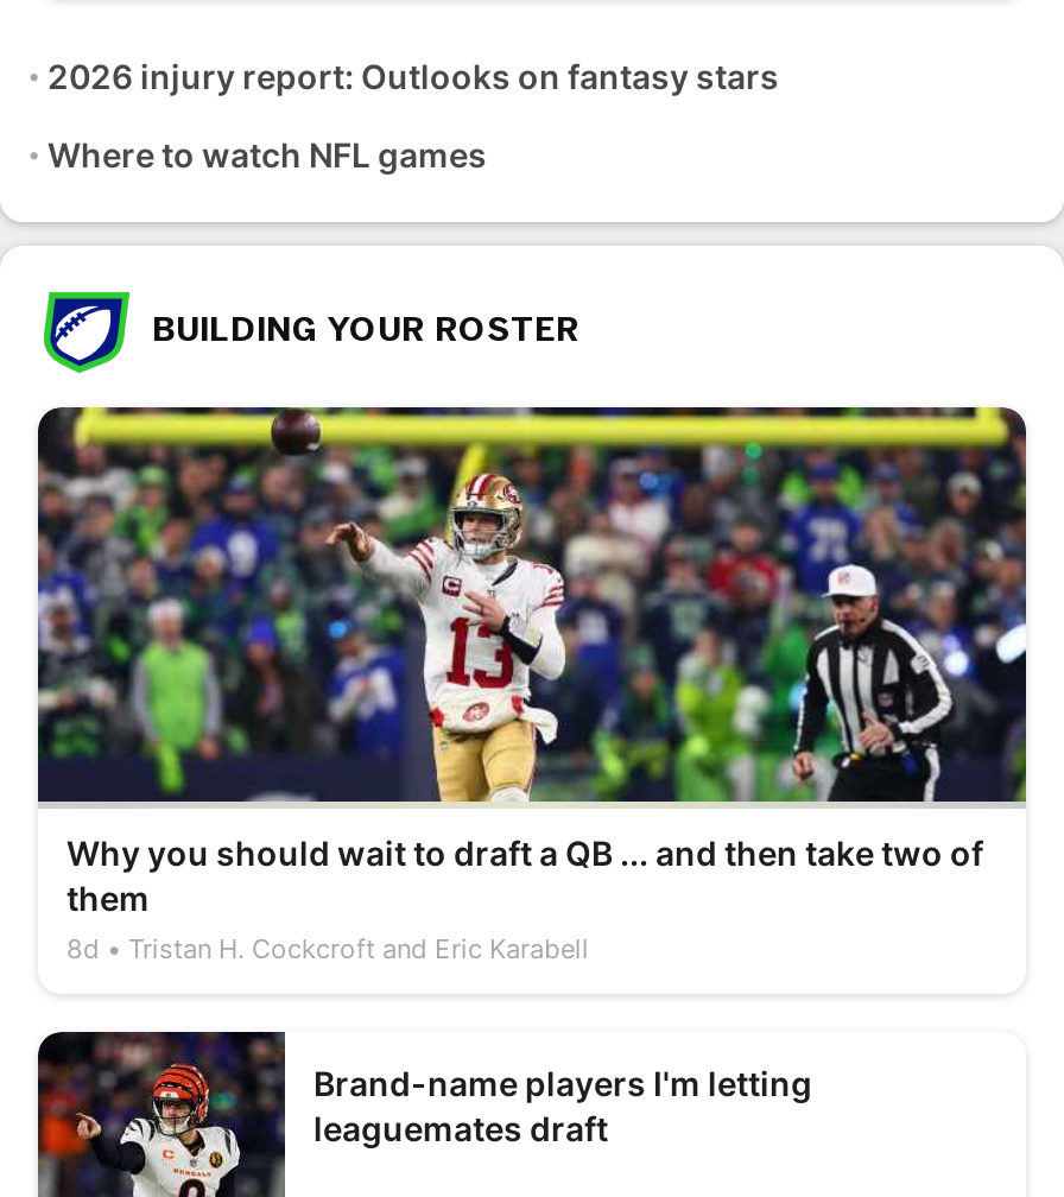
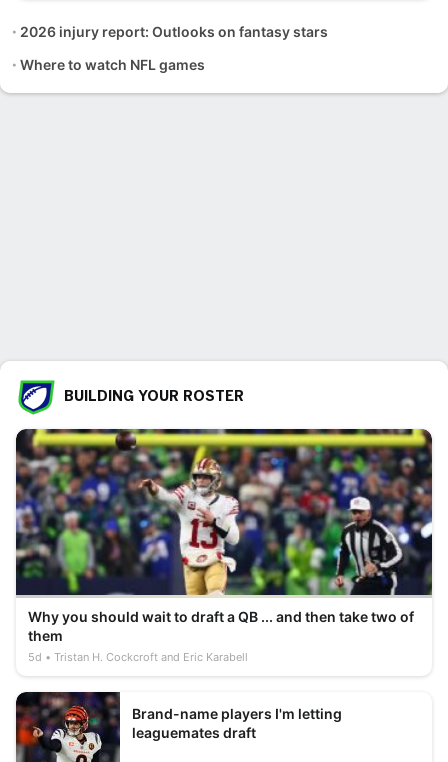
[66,931,589,964] 8d Tristan H. Cockcroft and Eric Karabell -> [28,650,248,664] 5d Tristan H. Cockcroft and Eric Karabell

